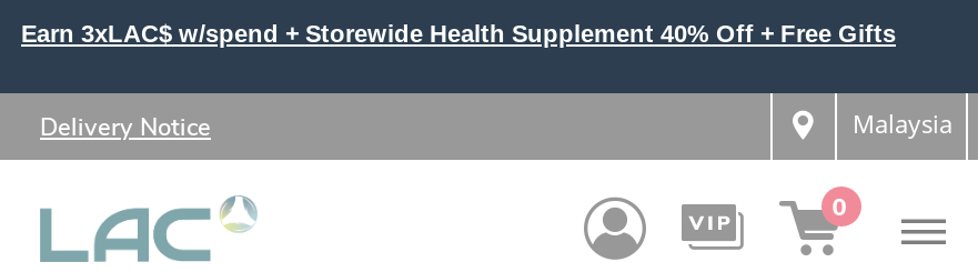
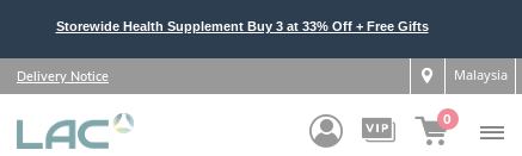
[21,20,896,47] Earn 3xLAC$ w/spend + Storewide Health Supplement 40% Off + Free Gifts -> [56,19,428,33] Storewide Health Supplement Buy 3 at 33% Off + Free Gifts

